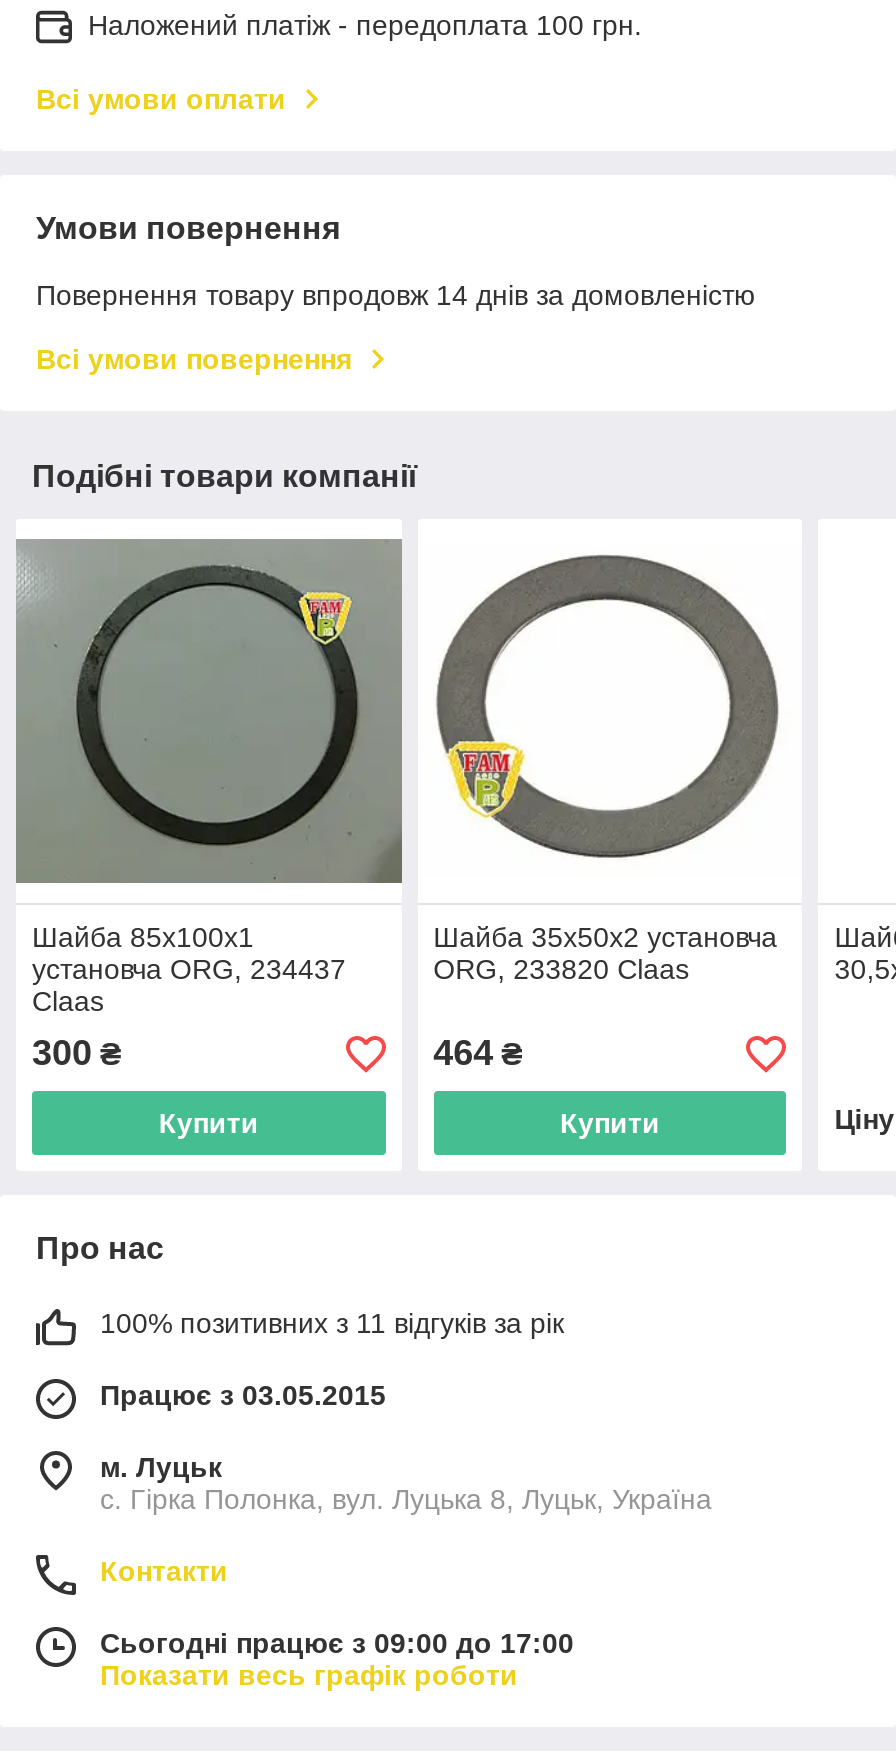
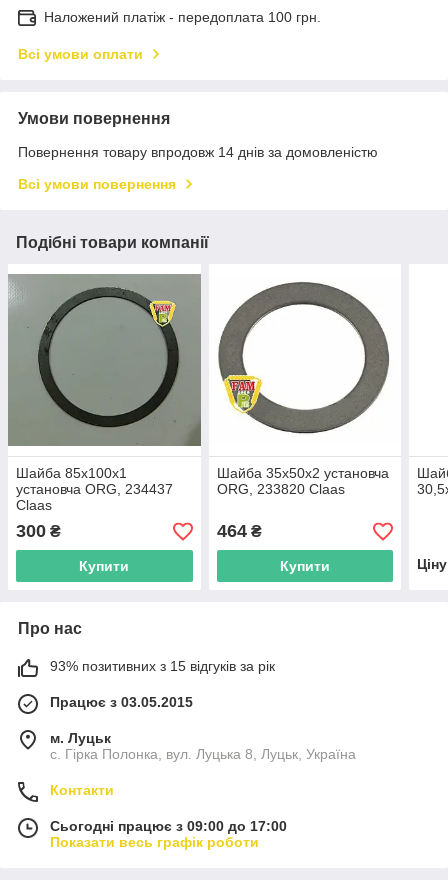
[100,1308,564,1340] 100% позитивних з 11 відгуків за рік -> [50,658,275,674] 93% позитивних з 15 відгуків за рік

